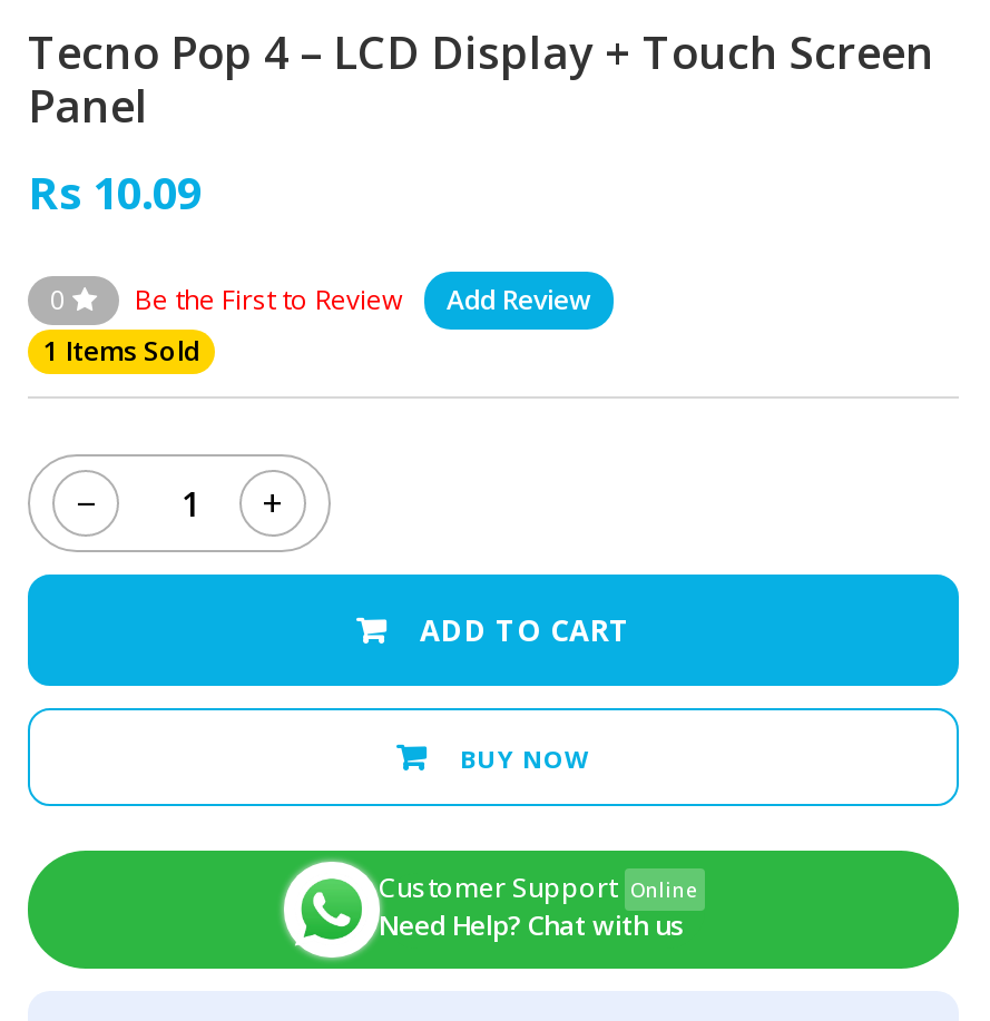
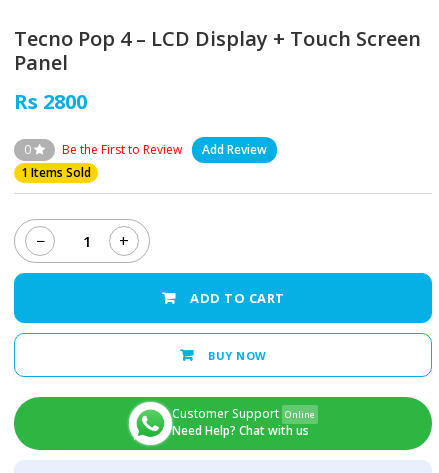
[28,163,202,223] Rs 10.09 -> [14,88,87,115] Rs 2800

